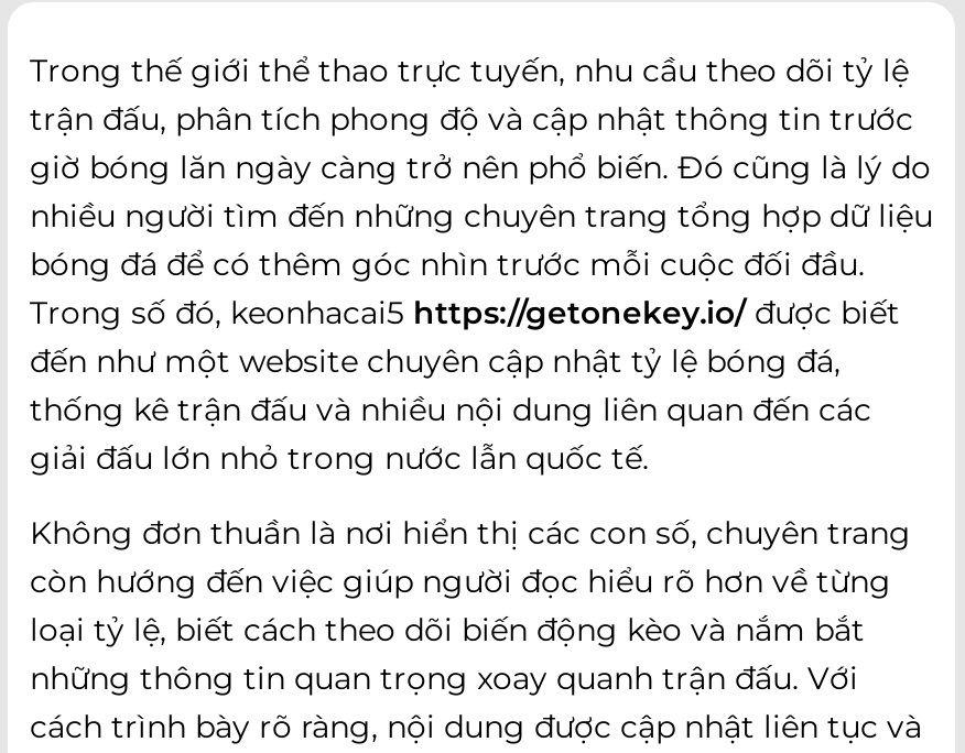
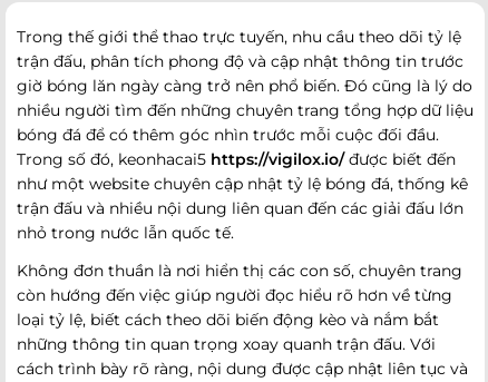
[30,294,900,479] Trong số đó, keonhacai5 https://getonekey.io/ được biết | đến như một website chuyên cập nhật tỷ lệ bóng đá, | thống kê trận đấu và nhiều nội dung liên quan đến các | giải đấu lớn nhỏ trong nước lẫn quốc tế. -> [17,150,468,243] Trong số đó, keonhacai5 https://vigilox.io/ được biết đến | như một website chuyên cập nhật tỷ lệ bóng đá, thống kê | trận đấu và nhiều nội dung liên quan đến các giải đấu lớn | nhỏ trong nước lẫn quốc tế.

